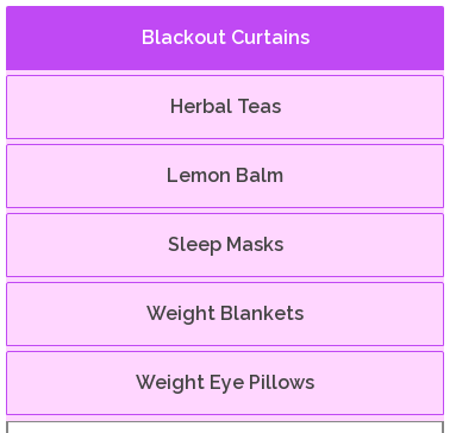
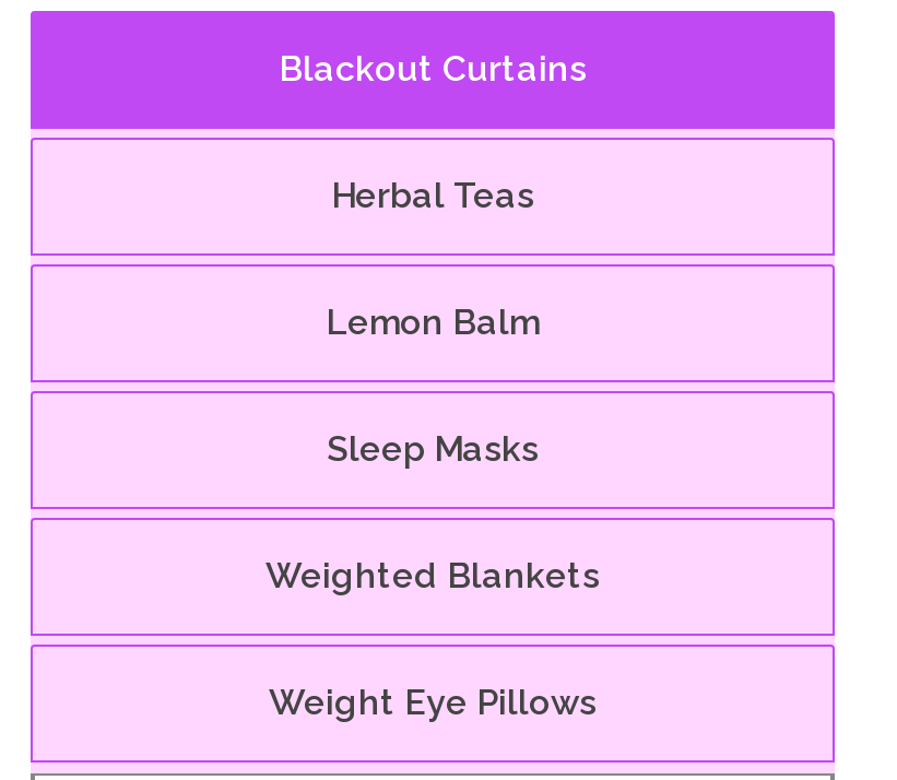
[146,302,304,325] Weight Blankets -> [265,554,600,595] Weighted Blankets

